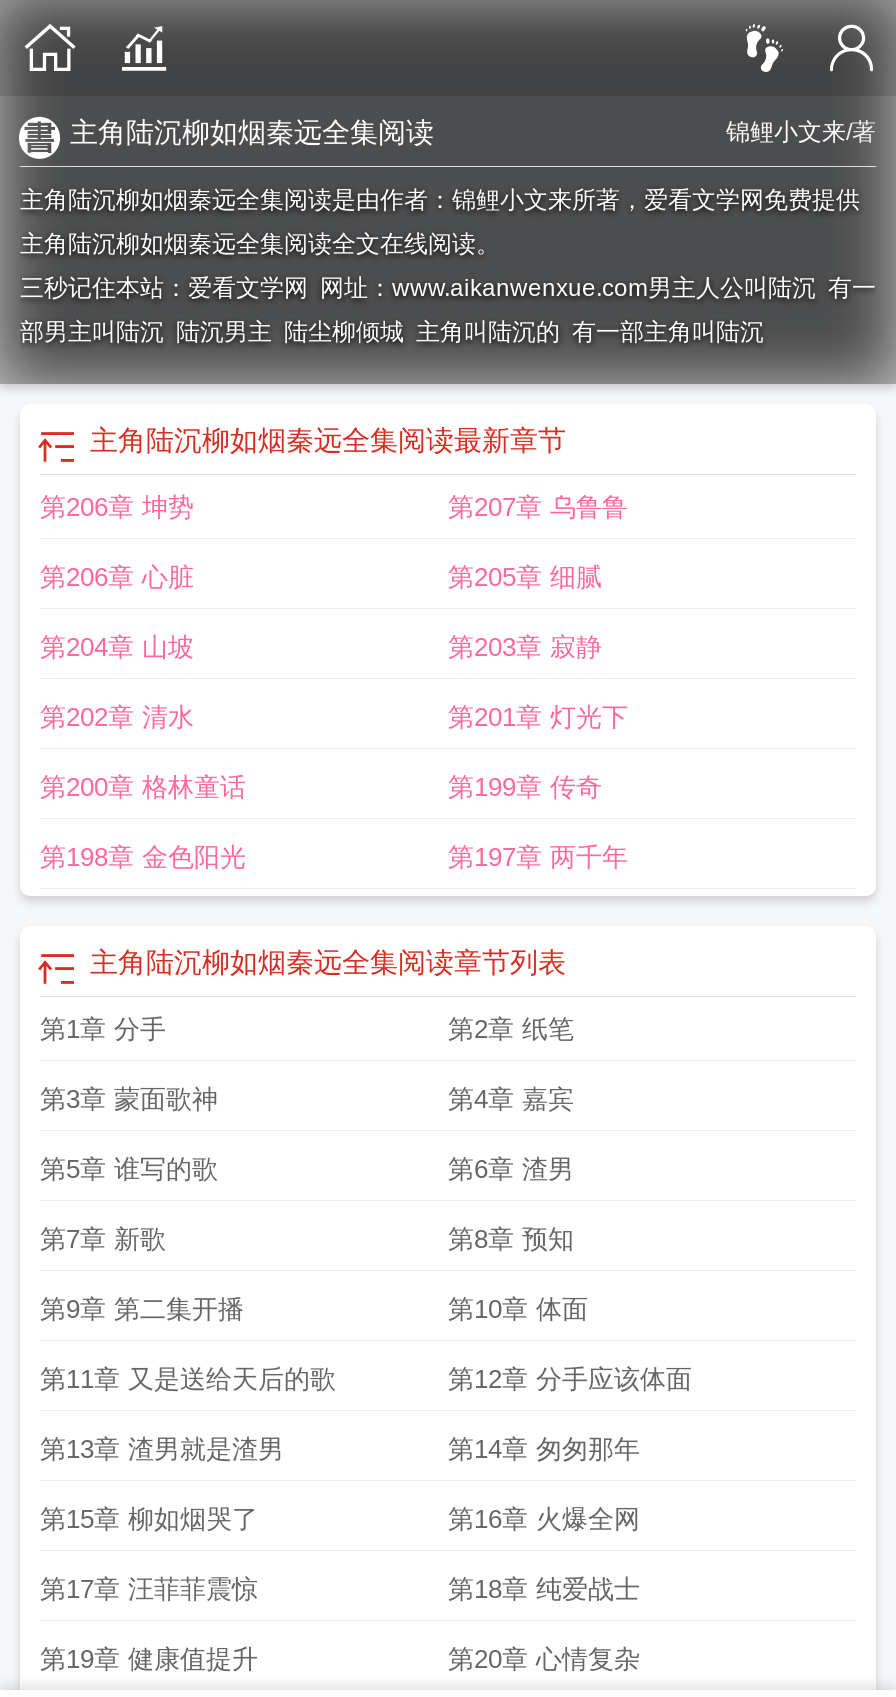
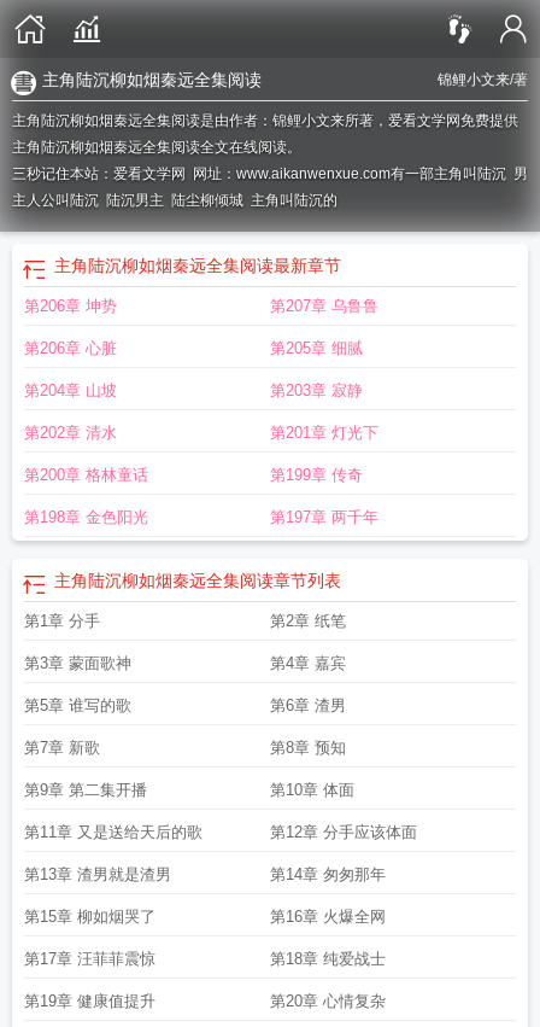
[20,274,876,302] 三秒记住本站：爱看文学网 网址：www.aikanwenxue.com男主人公叫陆沉有一 -> [12,165,528,182] 三秒记住本站：爱看文学网 网址：www.aikanwenxue.com有一部主角叫陆沉男
[20,318,776,346] 部男主叫陆沉陆沉男主陆尘柳倾城主角叫陆沉的有一部主角叫陆沉 -> [12,192,345,209] 主人公叫陆沉陆沉男主陆尘柳倾城主角叫陆沉的

